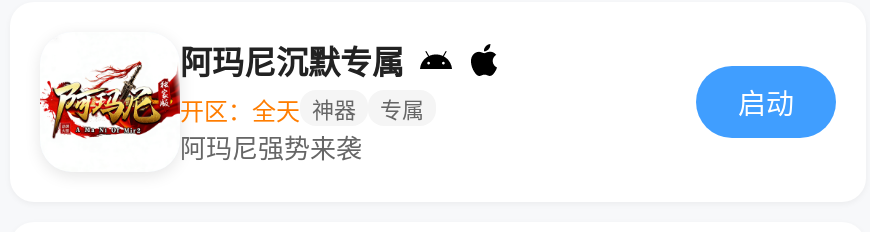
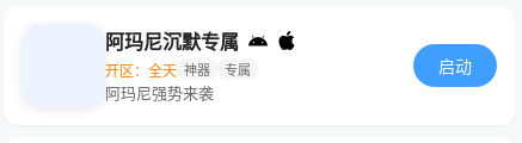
[40,60,182,140] [image] -> none

